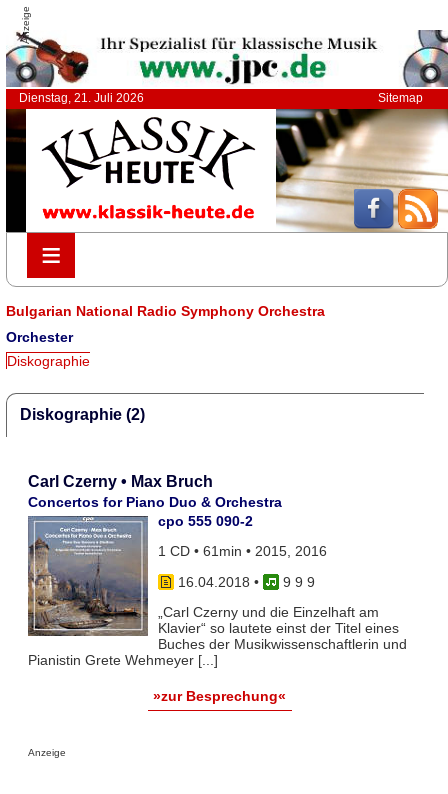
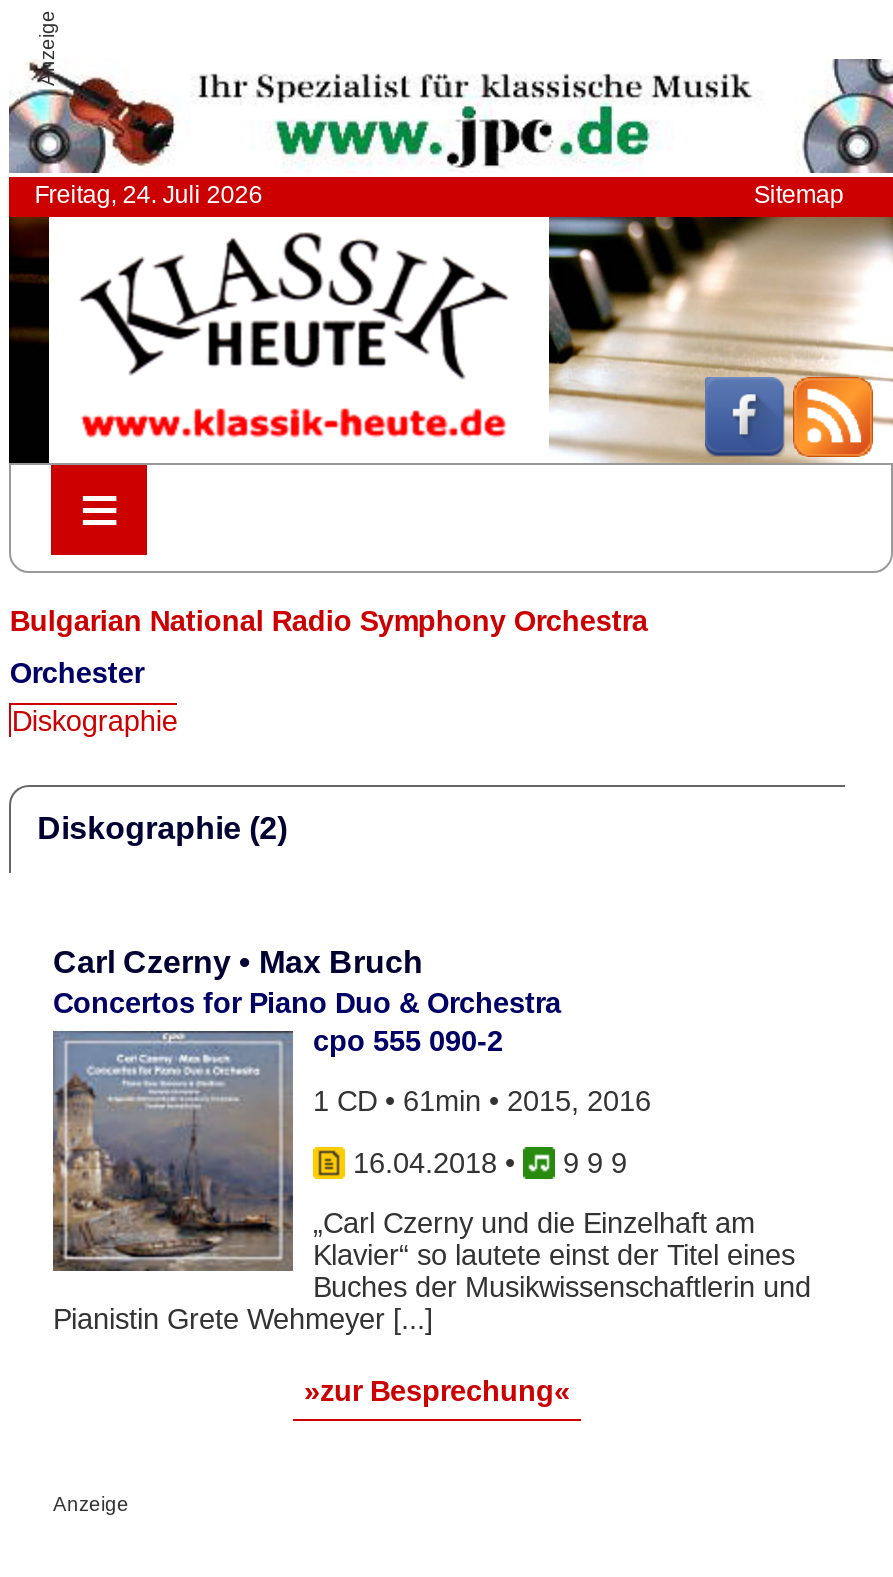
[19,91,144,105] Dienstag, 21. Juli 2026 -> [34,181,262,209] Freitag, 24. Juli 2026

